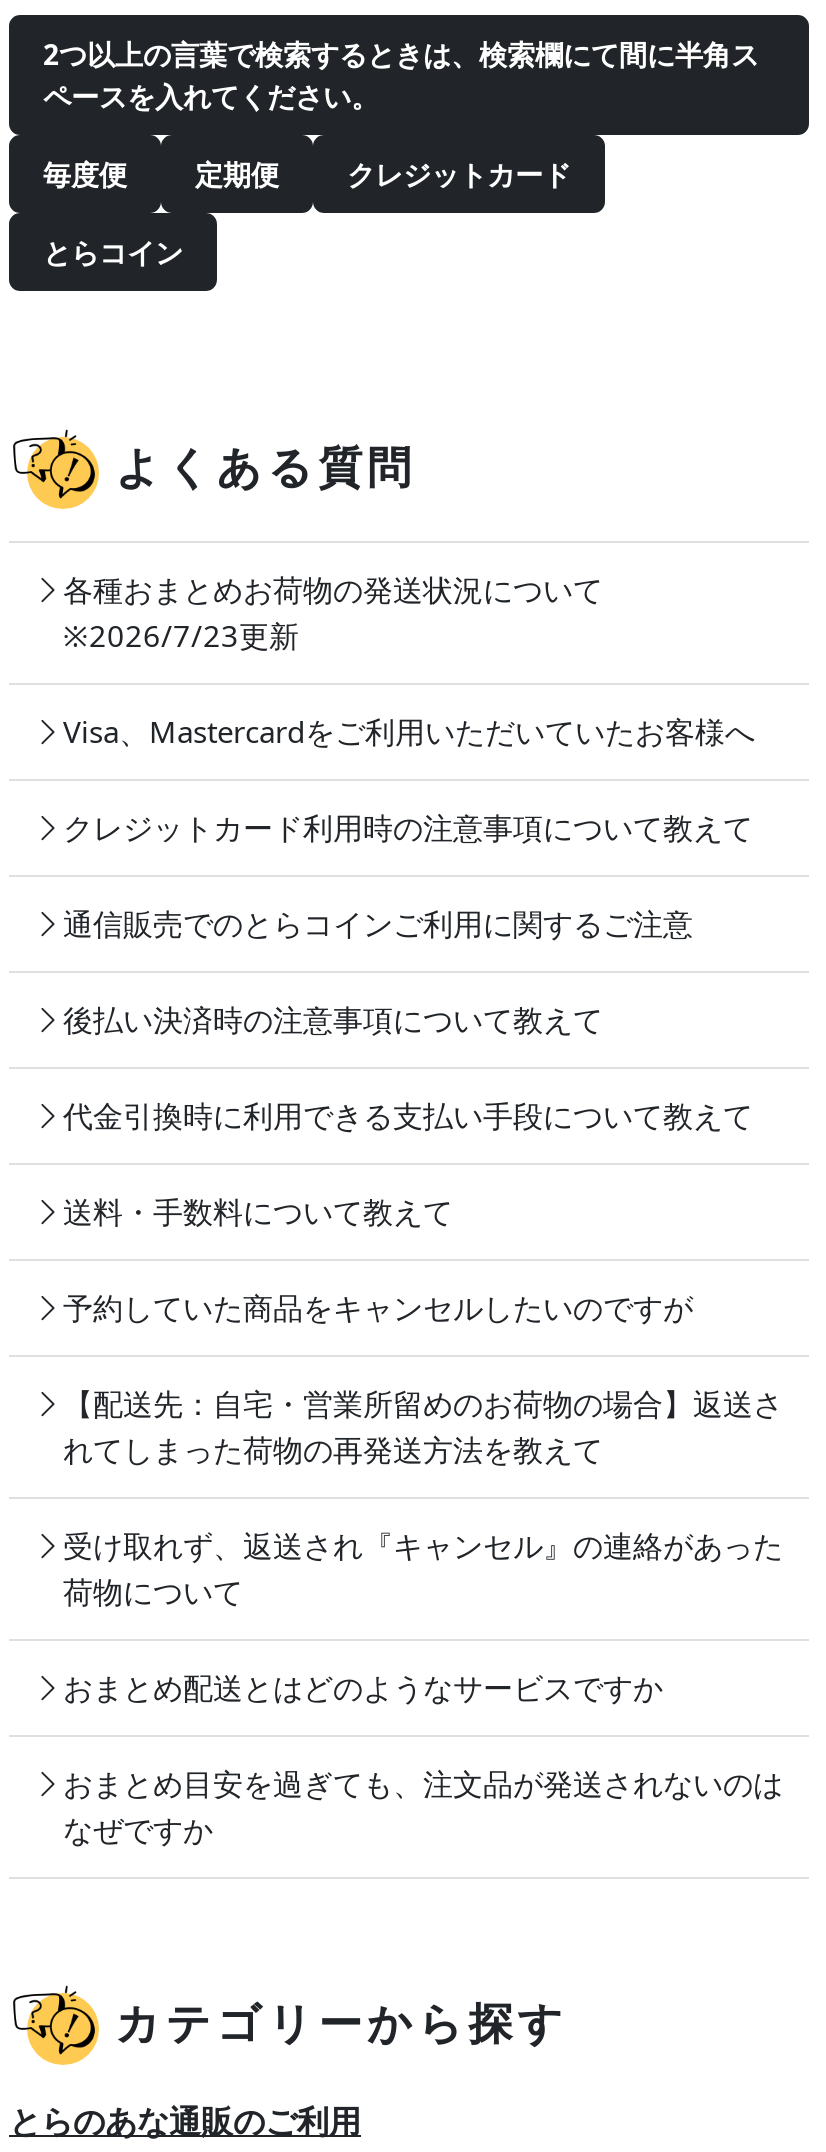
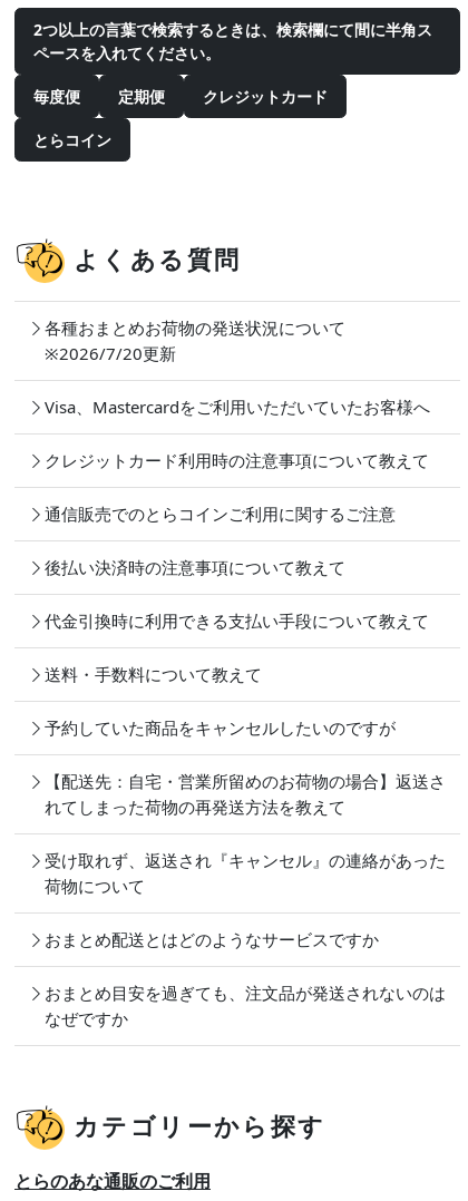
[63,615,299,655] ※2026/7/23更新 -> [45,342,176,364] ※2026/7/20更新

